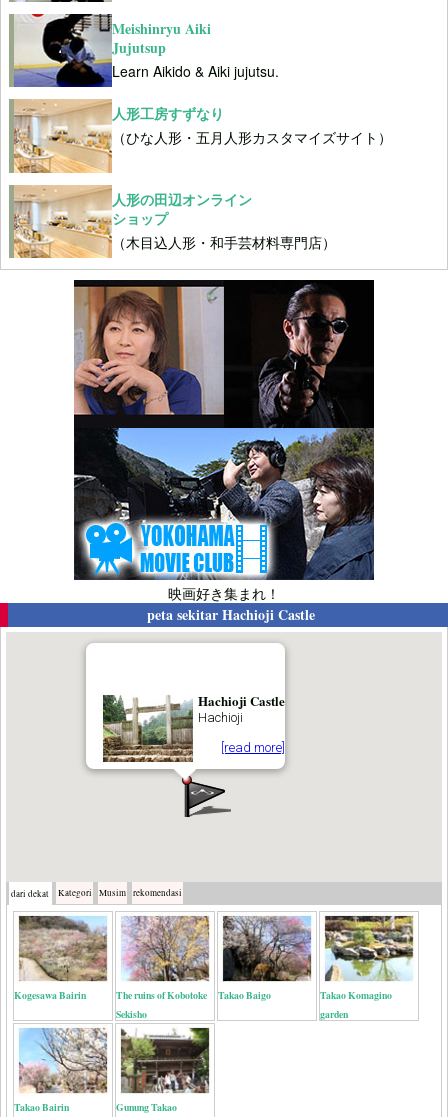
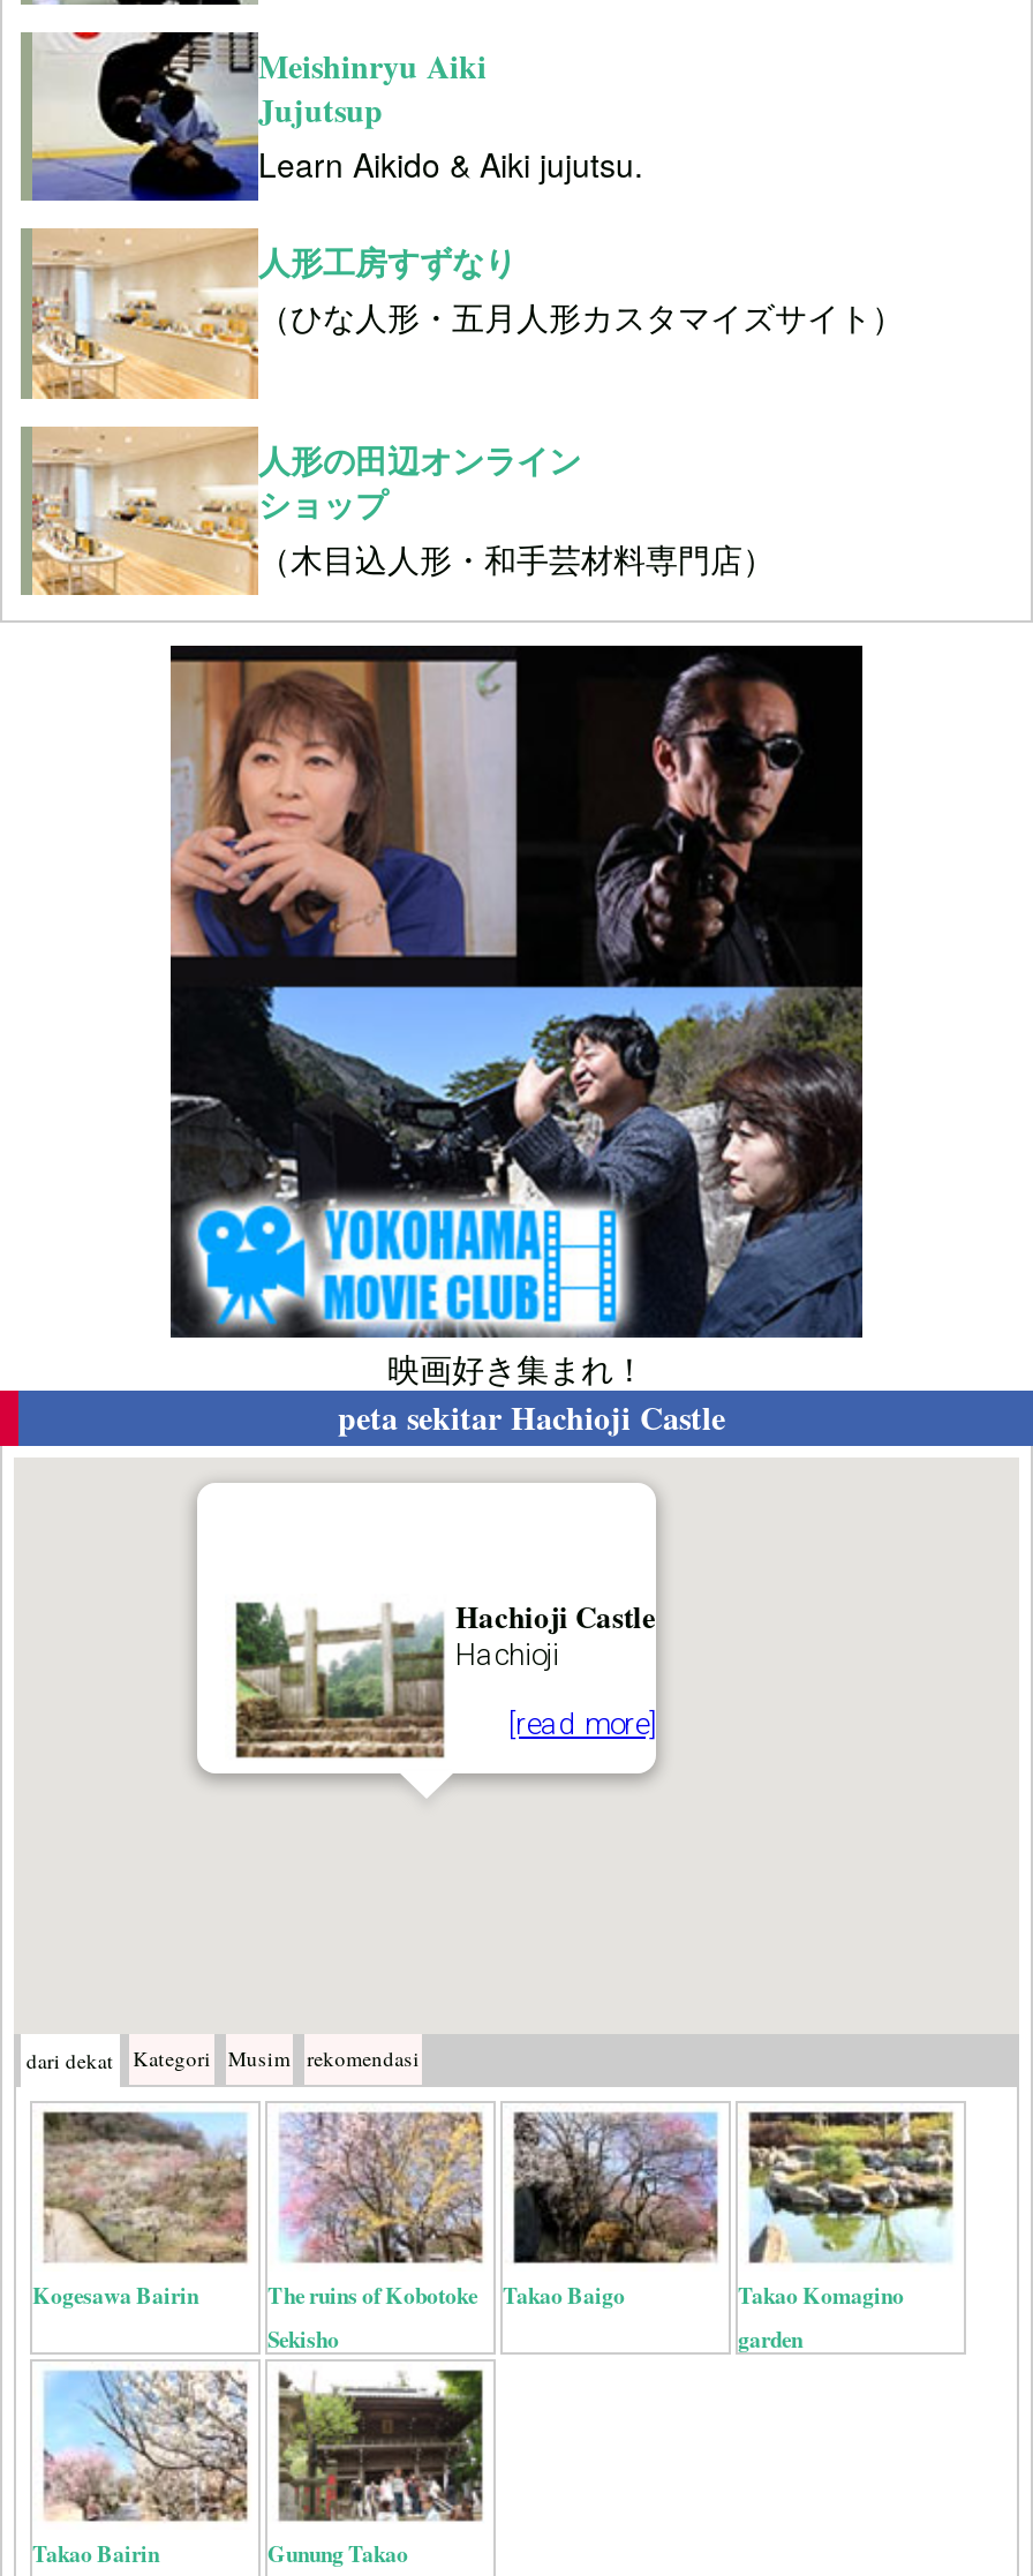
[181,776,231,818] [image] -> none

